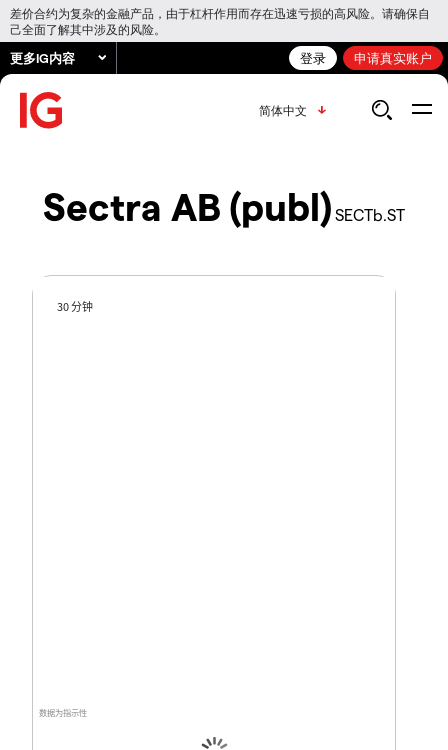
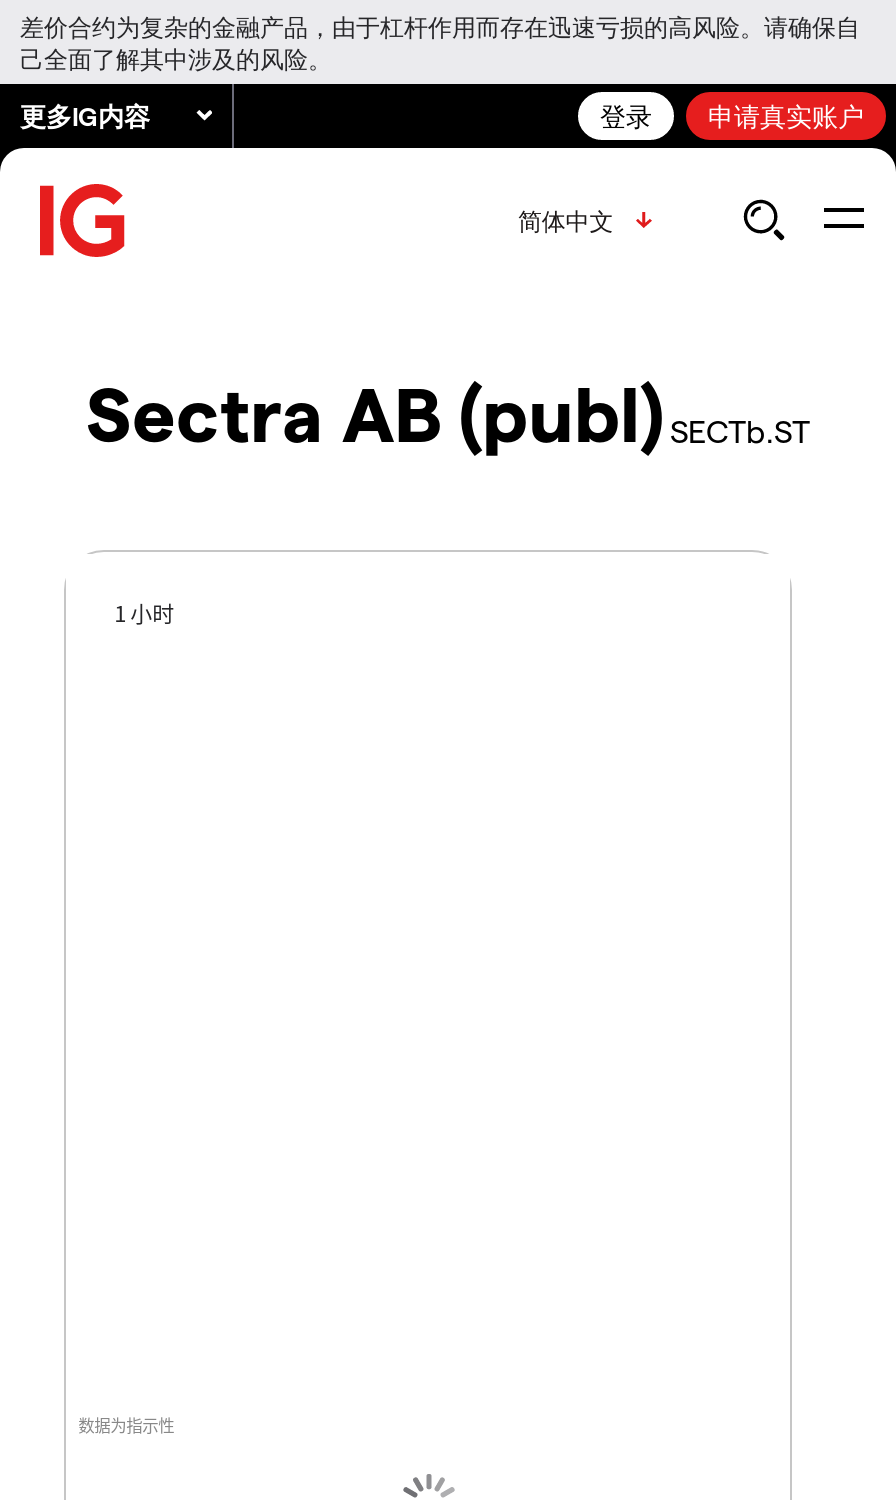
[57,297,93,313] 30 分钟 -> [114,595,174,627] 1 小时

